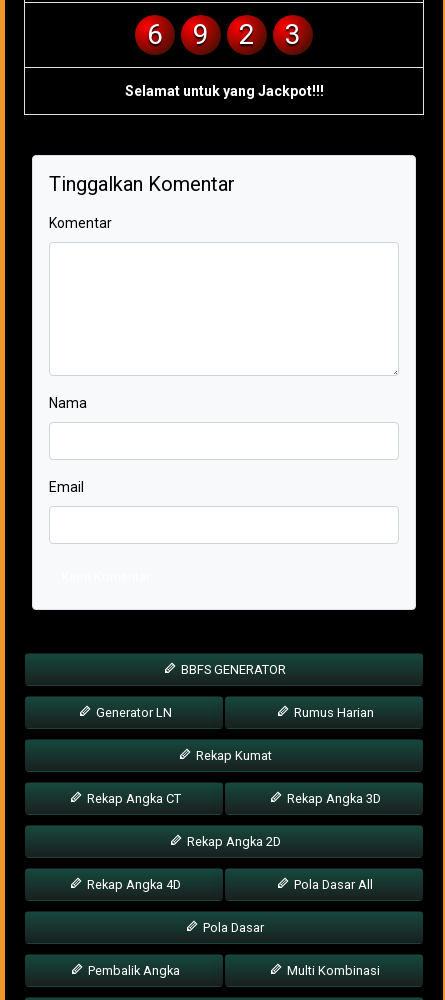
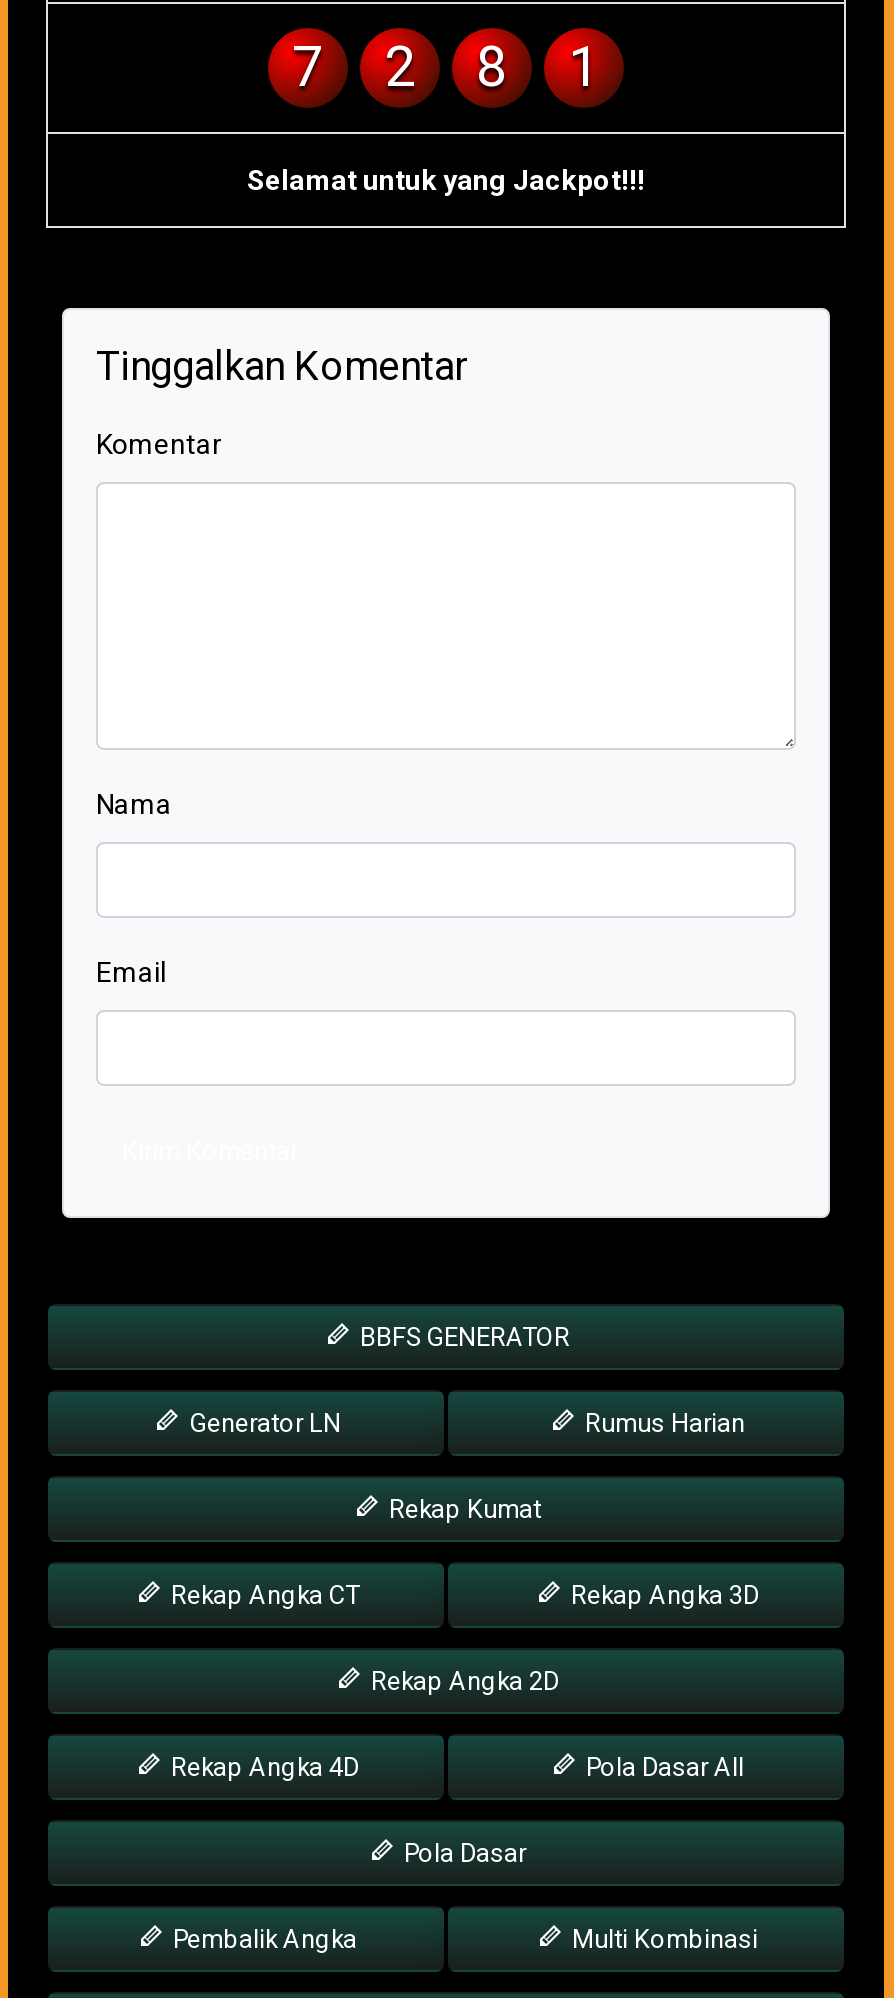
[147,18,209,51] 6 | 9 -> [292,35,324,101] 7
[285,18,301,51] 3 -> [476,35,600,101] 8 | 1

